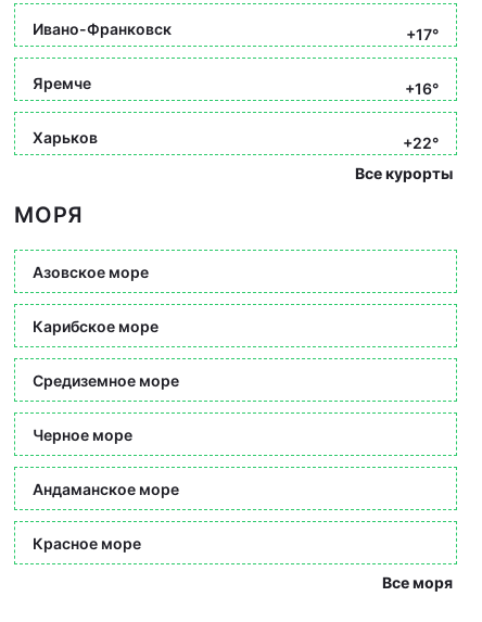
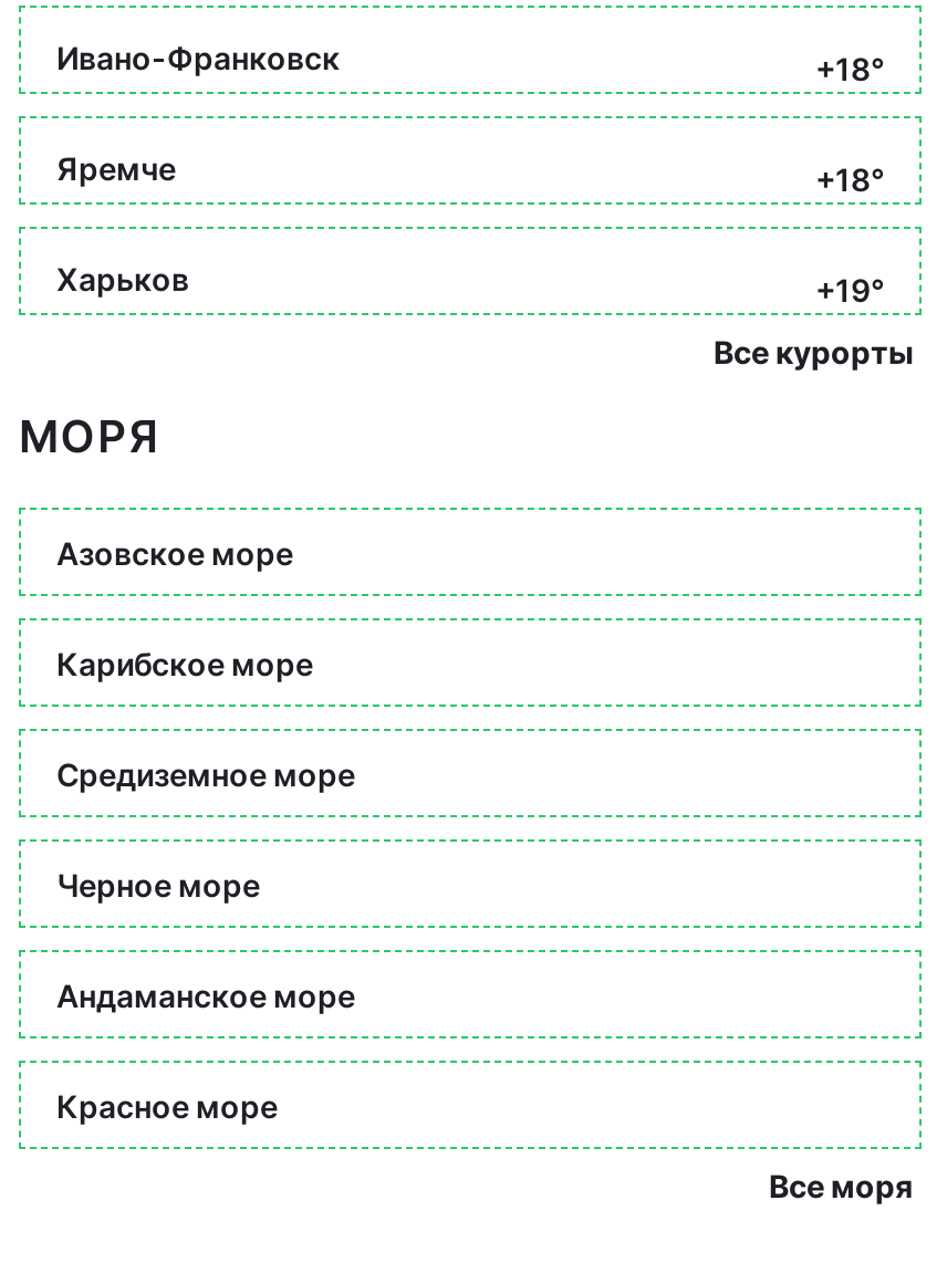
[406,25,439,43] +17° -> [815,50,884,87] +18°
[405,79,439,98] +16° -> [815,160,884,198] +18°
[403,134,439,152] +22° -> [815,271,884,309] +19°

